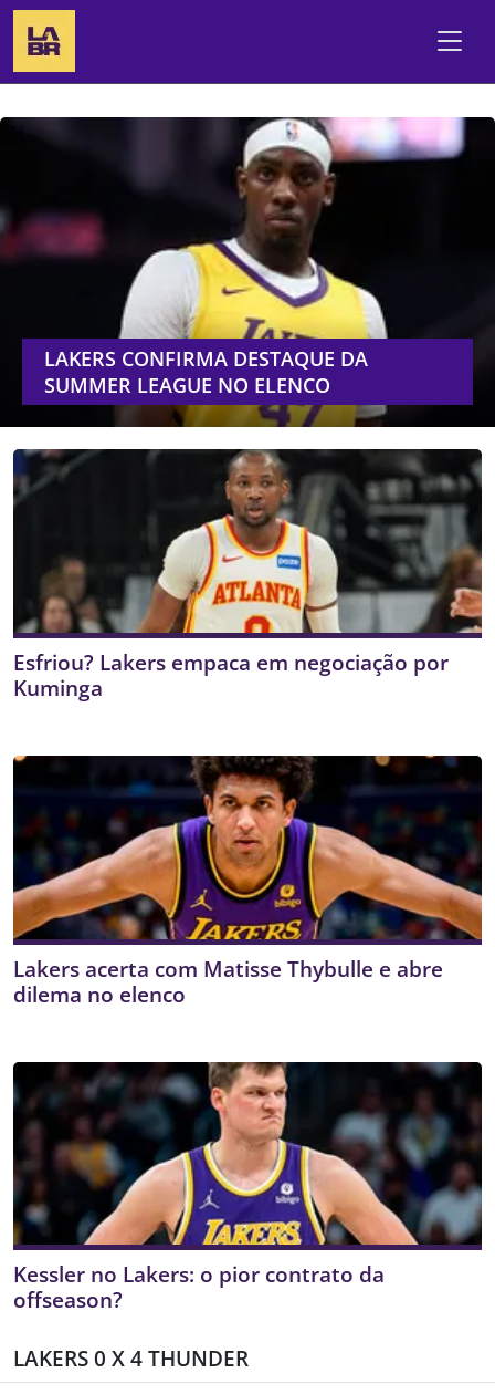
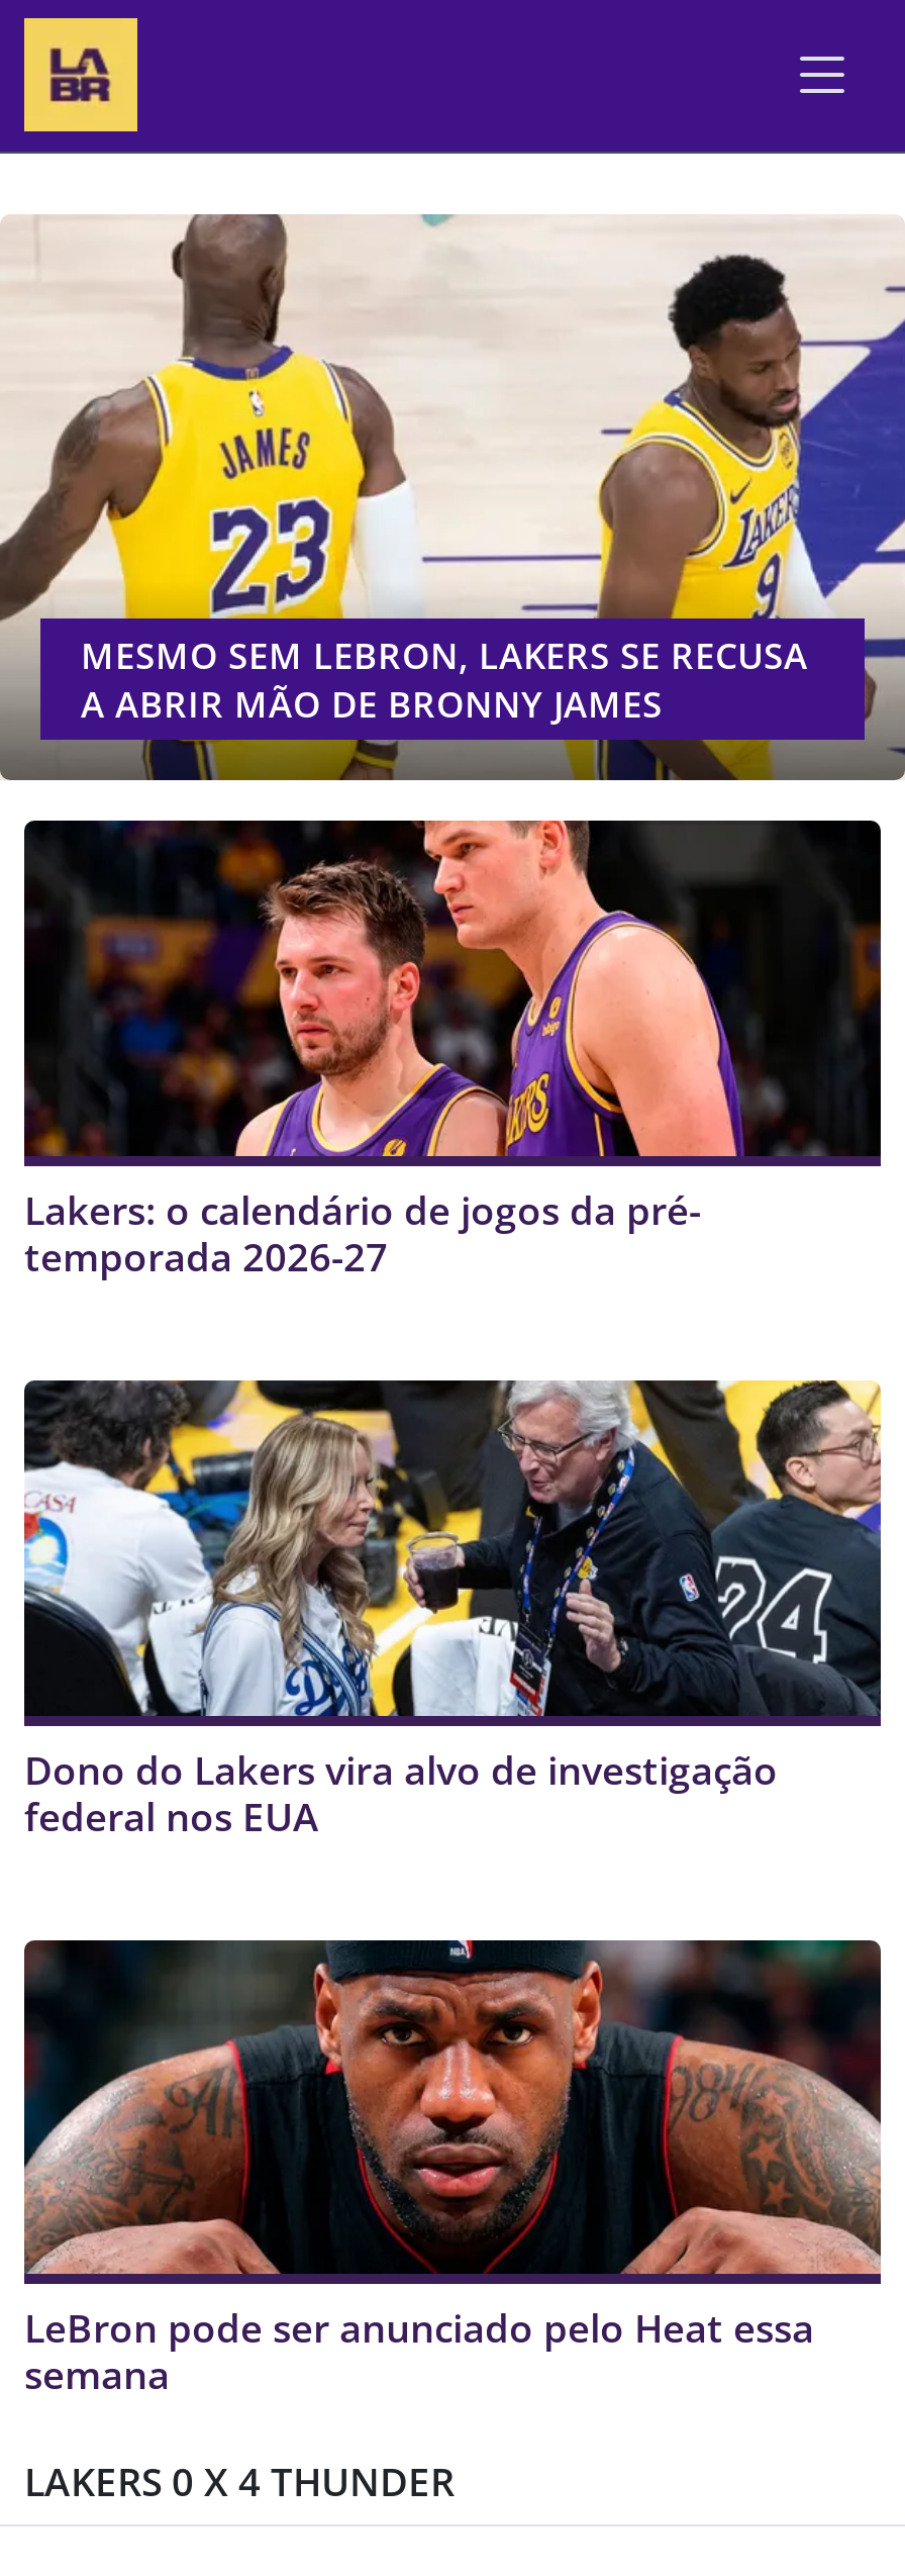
[3,116,492,428] [image] | LAKERS CONFIRMA DESTAQUE DA | SUMMER LEAGUE NO ELENCO -> [6,212,899,782] [image] | MESMO SEM LEBRON, LAKERS SE RECUSA | A ABRIR MÃO DE BRONNY JAMES
[13,448,483,703] [image] | Esfriou? Lakers empaca em negociação por | Kuminga -> [24,819,883,1283] [image] | Lakers: o calendário de jogos da pré- | temporada 2026-27
[12,755,483,1009] [image] | Lakers acerta com Matisse Thybulle e abre | dilema no elenco -> [22,1378,883,1843] [image] | Dono do Lakers vira alvo de investigação | federal nos EUA
[12,1061,483,1315] [image] | Kessler no Lakers: o pior contrato da | offseason? -> [22,1938,883,2402] [image] | LeBron pode ser anunciado pelo Heat essa | semana

